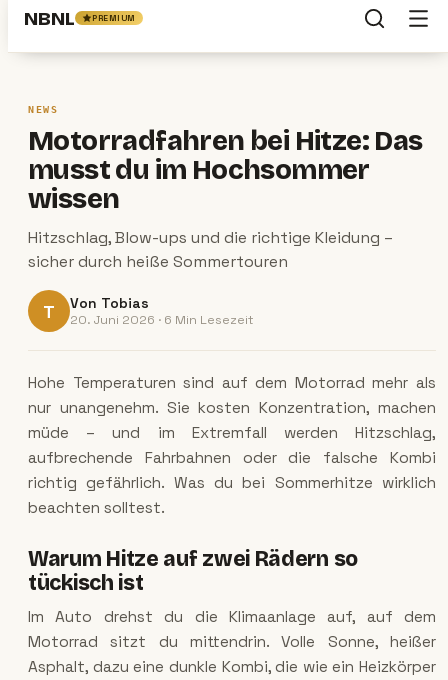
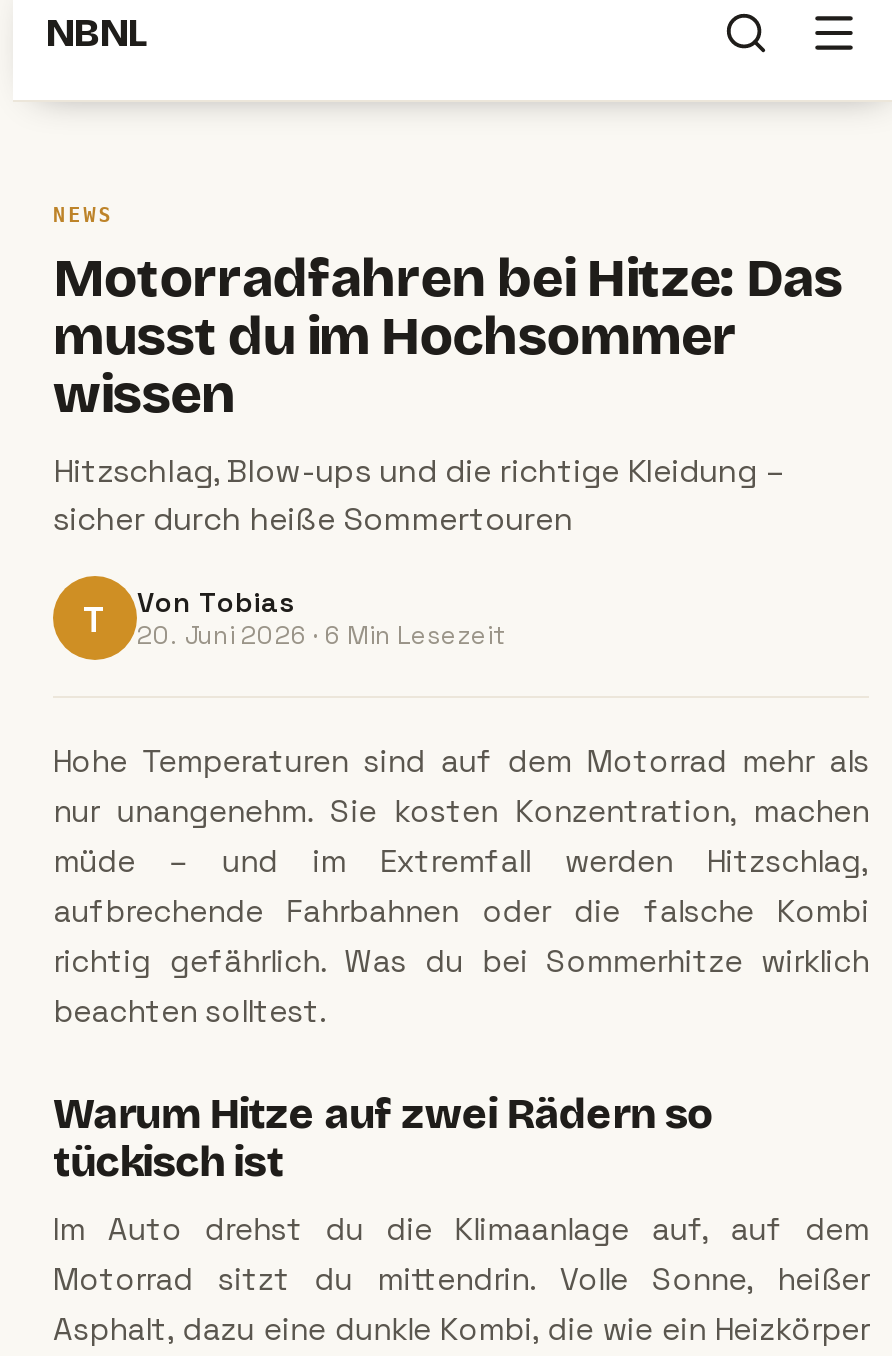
[92,13,135,23] PREMIUM -> none

